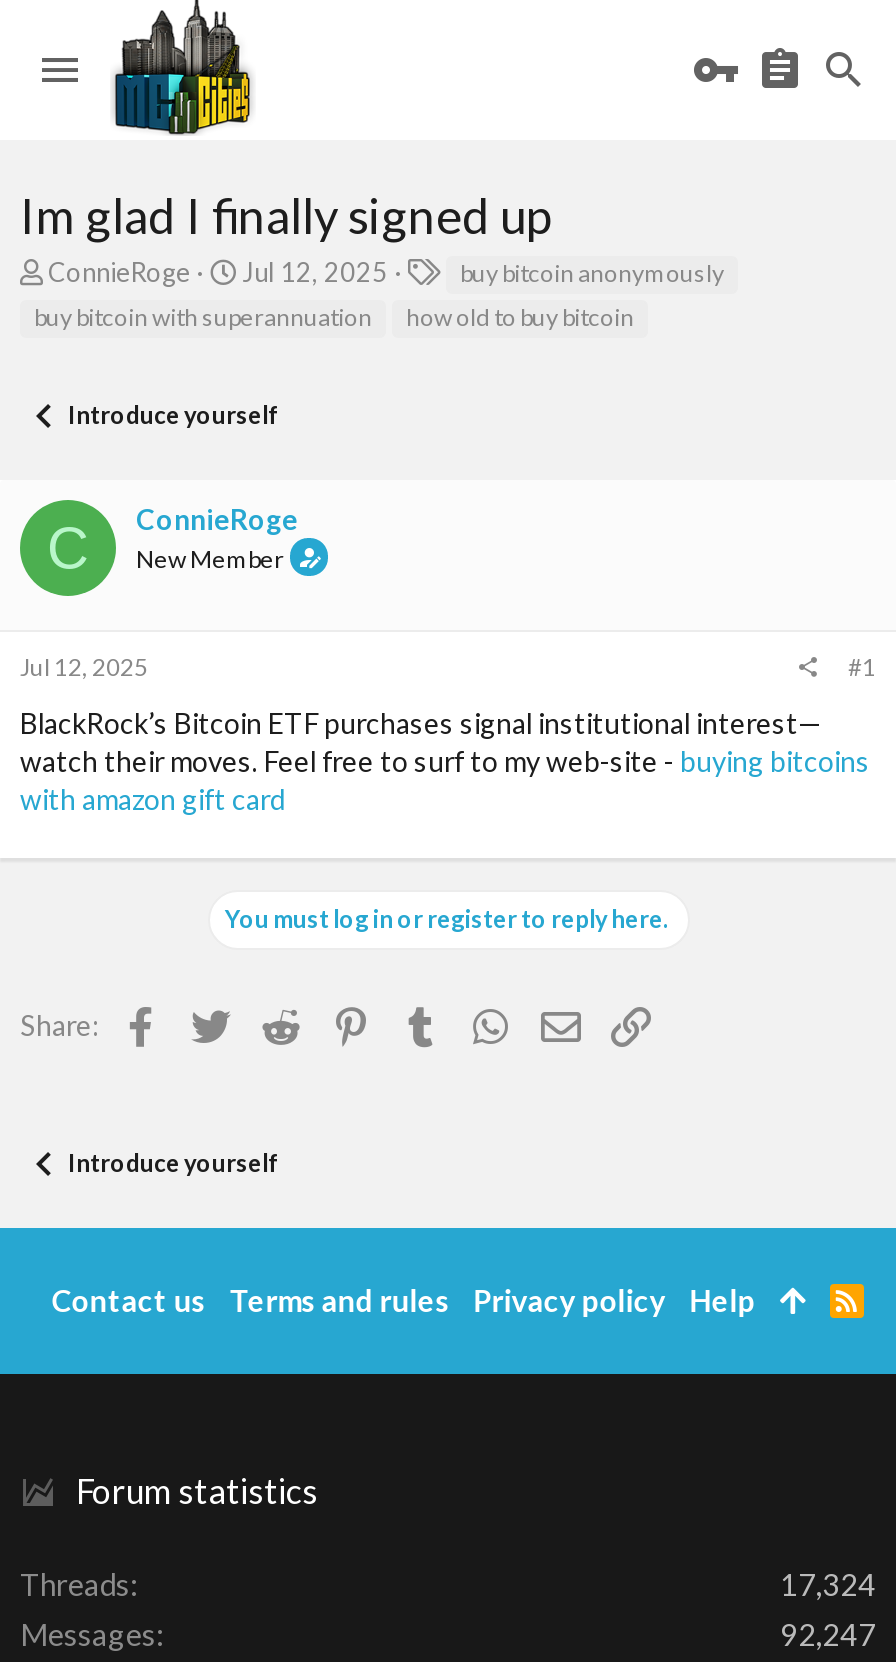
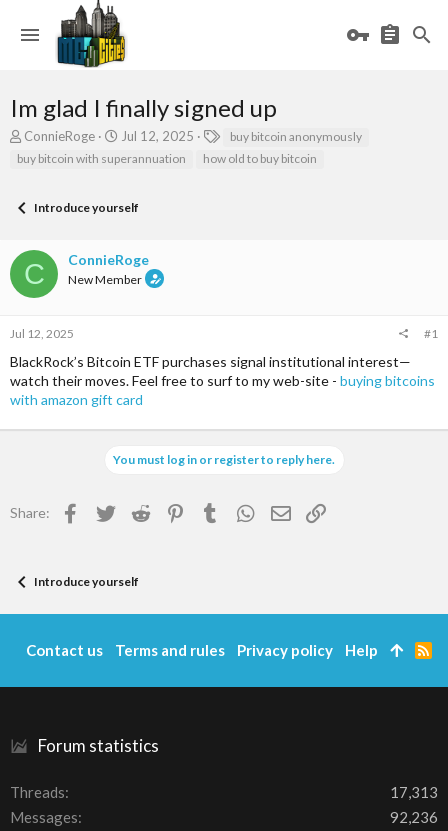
[780,1567,876,1603] 17,324 -> [390,783,438,801] 17,313
[780,1617,876,1653] 92,247 -> [390,808,438,826] 92,236

